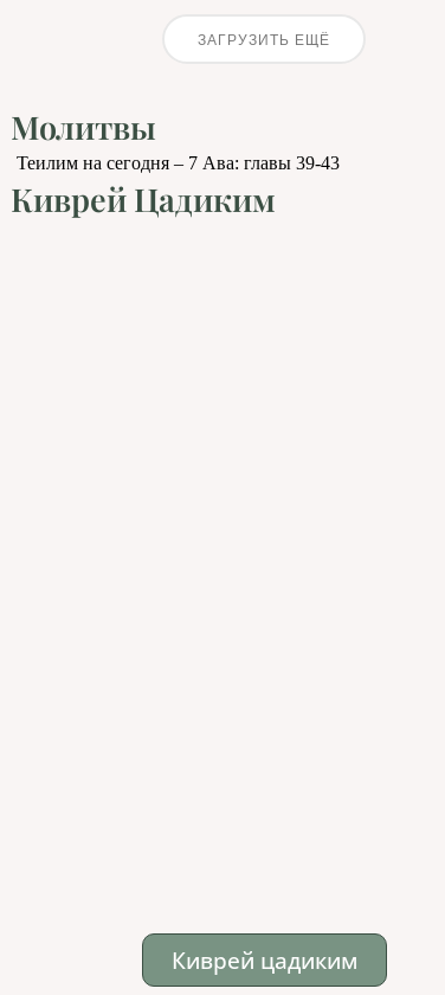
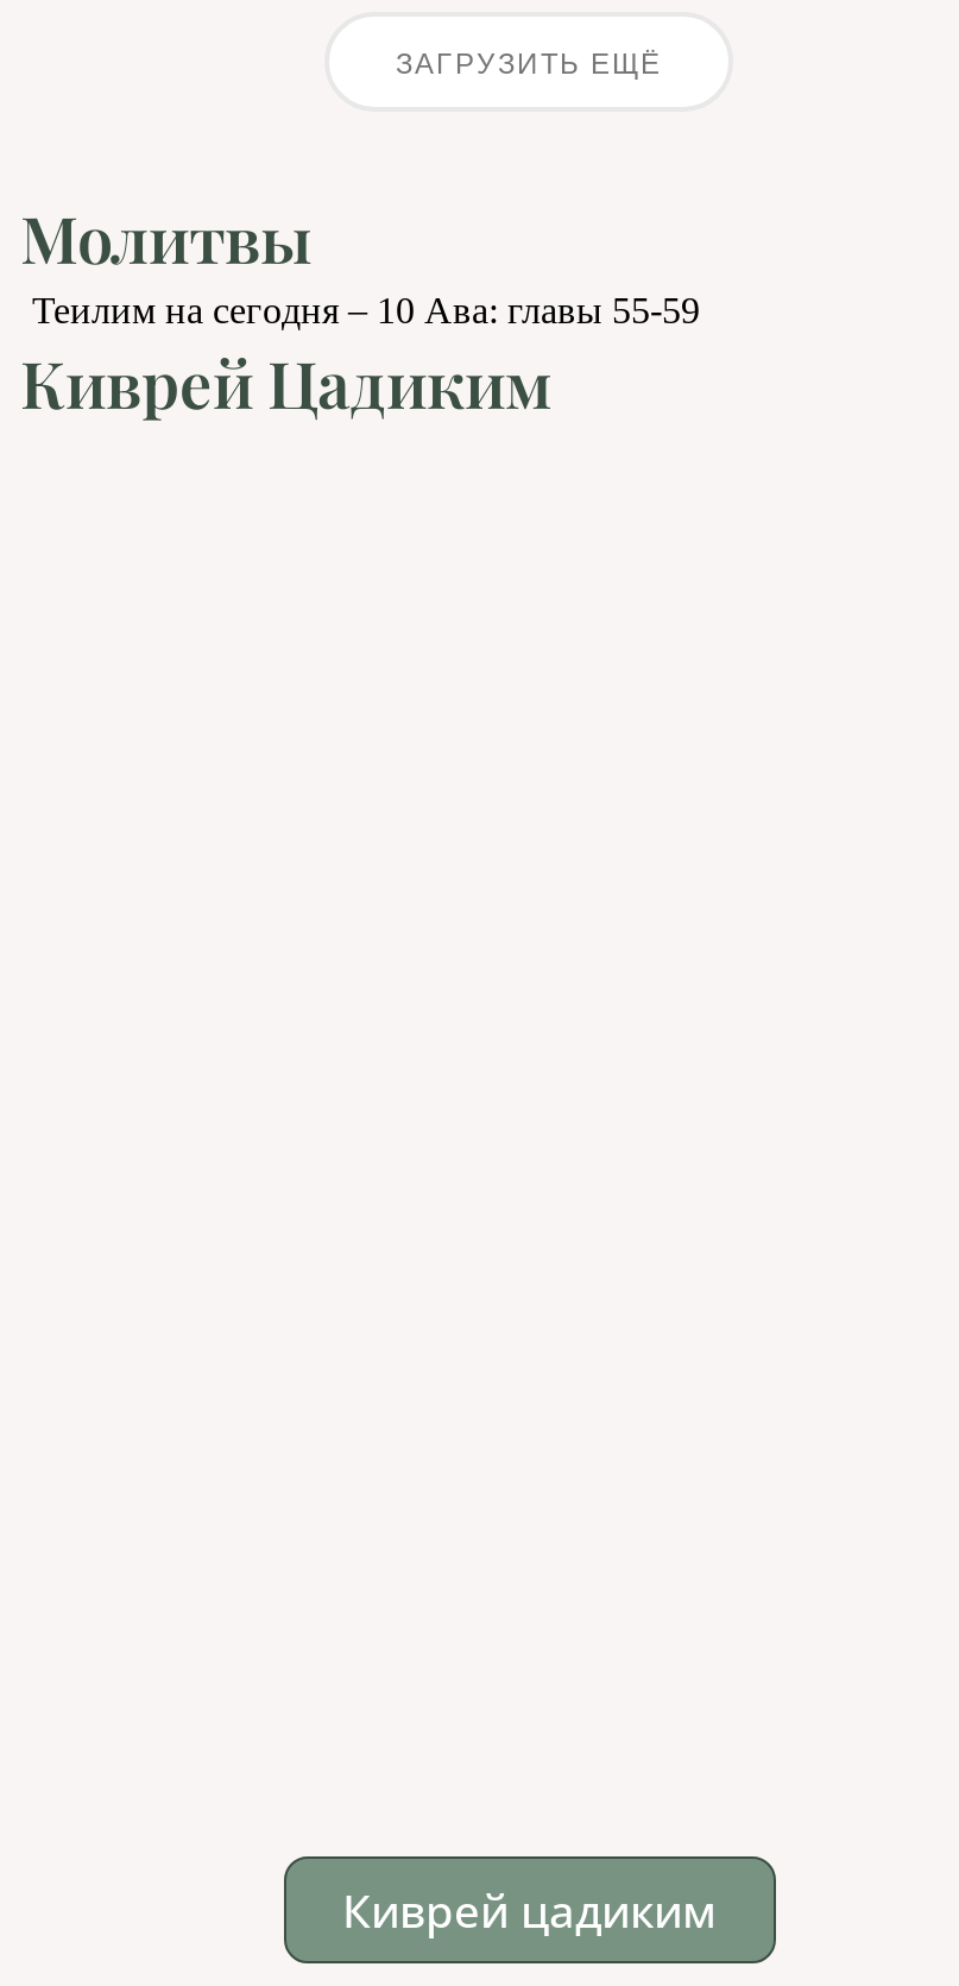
[17,153,340,173] Теилим на сегодня – 7 Ава: главы 39-43 -> [32,290,700,330] Теилим на сегодня – 10 Ава: главы 55-59

